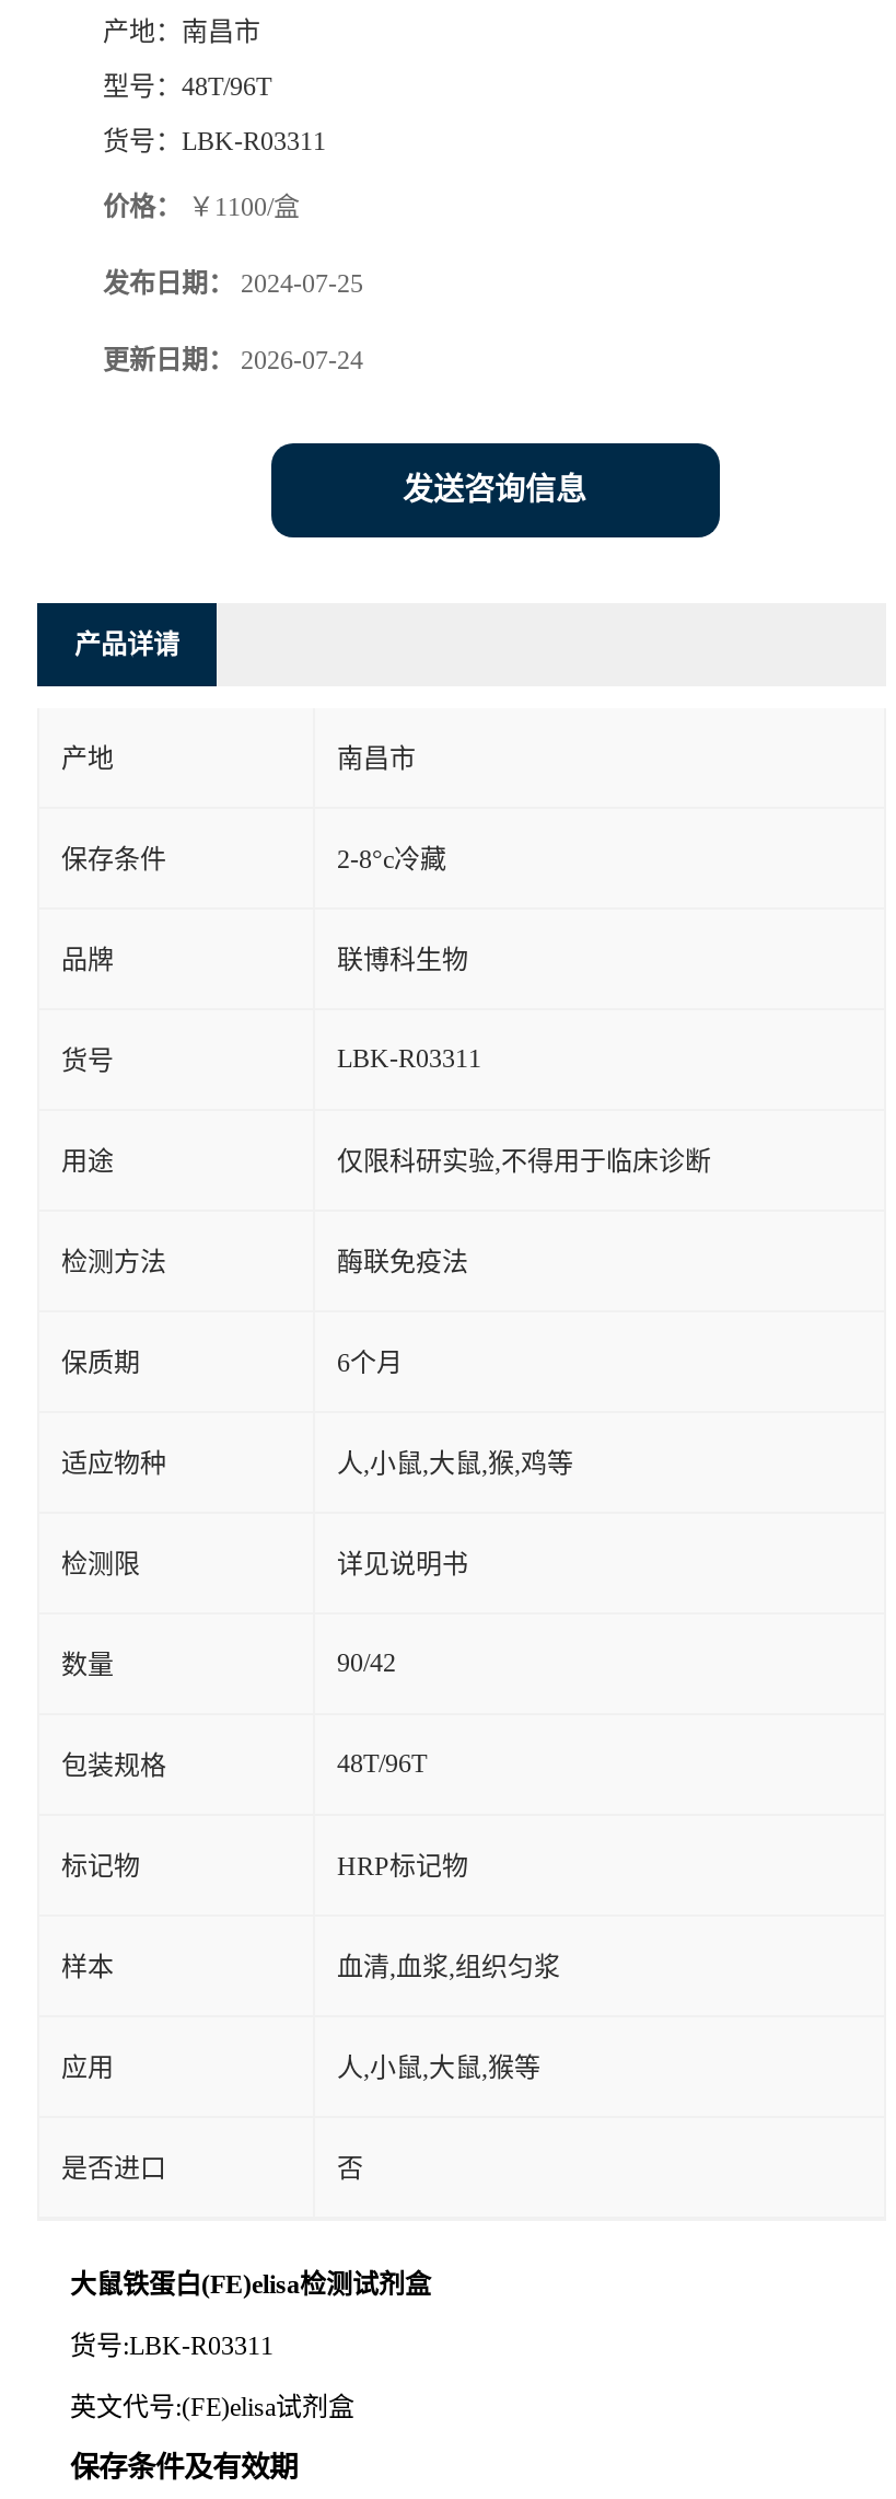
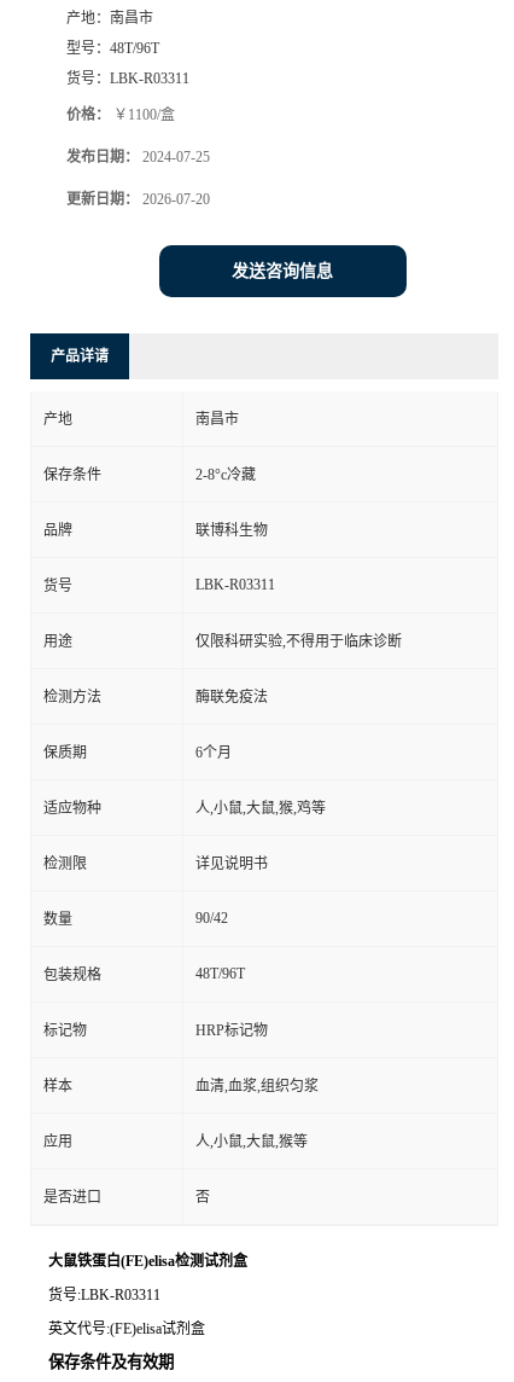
[103,345,363,375] 更新日期：2026-07-24 -> [66,191,210,208] 更新日期：2026-07-20

